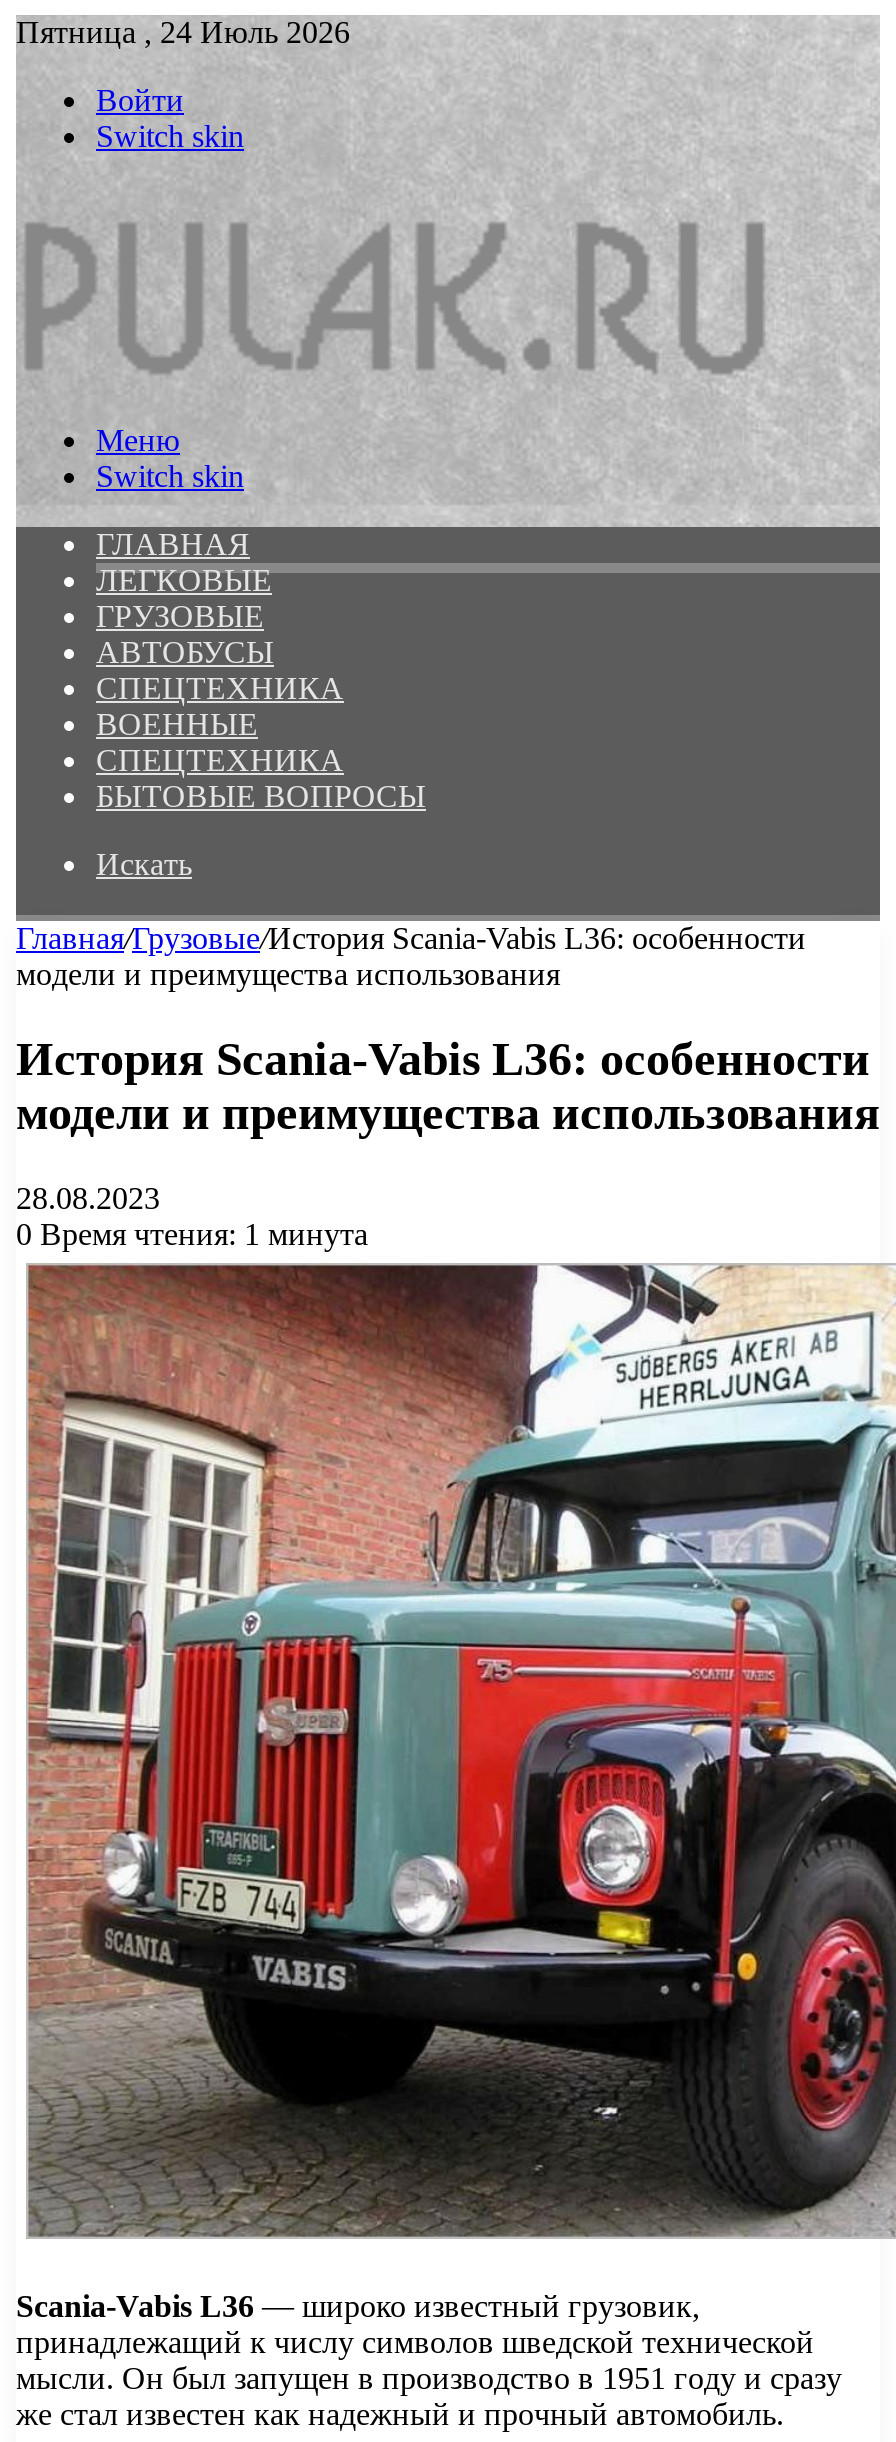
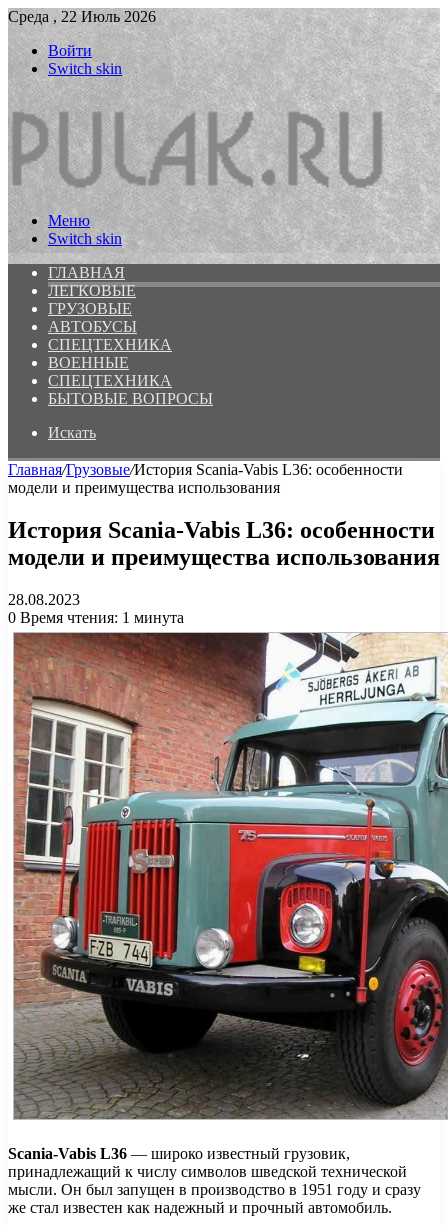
[16,15,350,49] Пятница , 24 Июль 2026 -> [8,8,156,25] Среда , 22 Июль 2026

